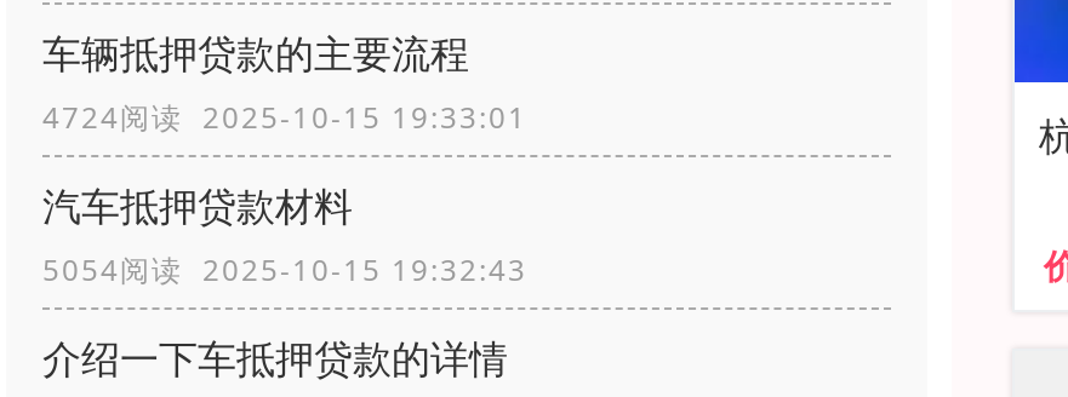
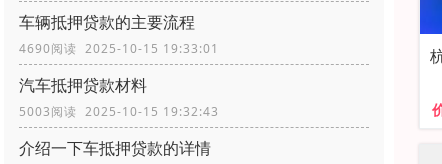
[42,97,527,138] 4724阅读 2025-10-15 19:33:01 -> [19,40,219,57] 4690阅读 2025-10-15 19:33:01
[42,250,527,291] 5054阅读 2025-10-15 19:32:43 -> [19,103,219,120] 5003阅读 2025-10-15 19:32:43

